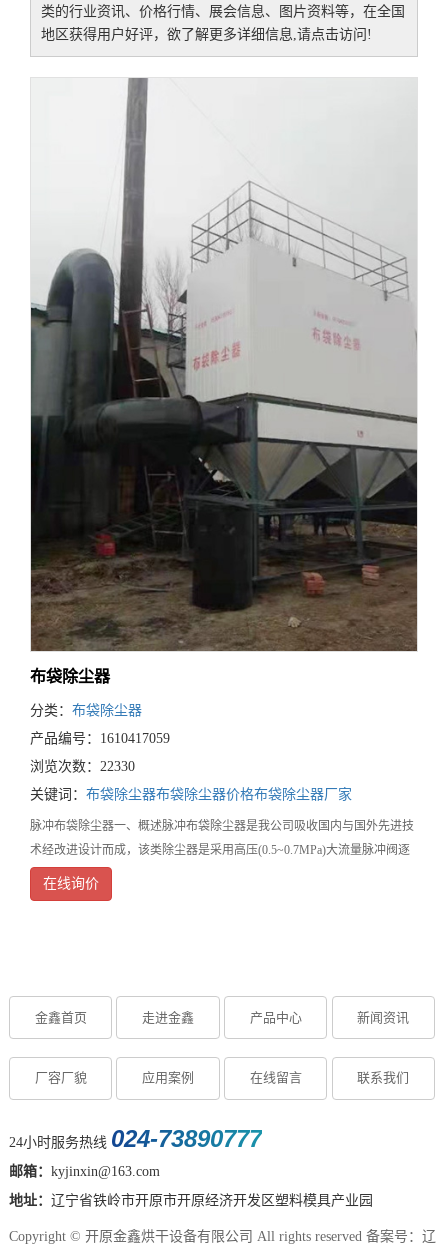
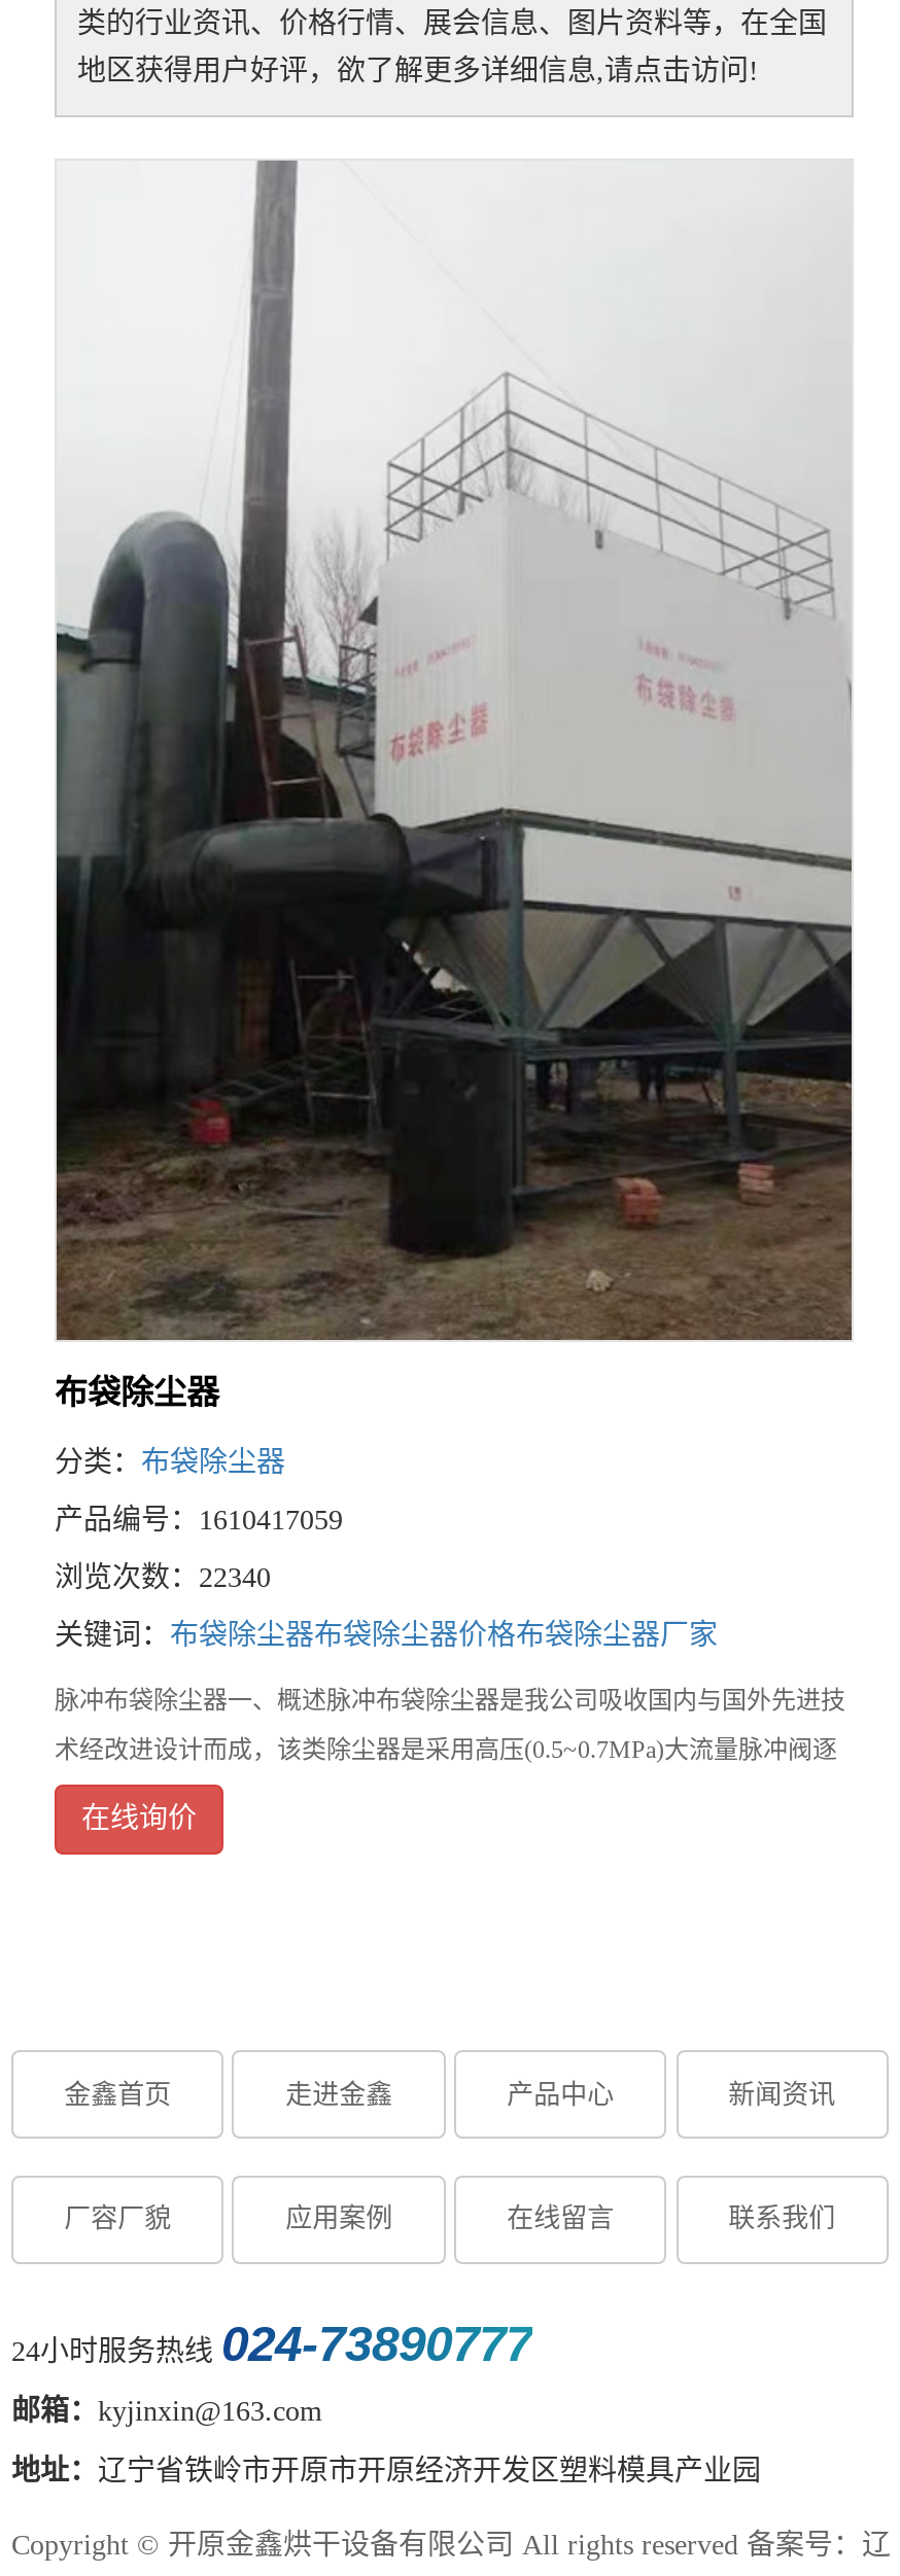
[30,759,135,774] 浏览次数：22330 -> [55,1562,271,1593] 浏览次数：22340

